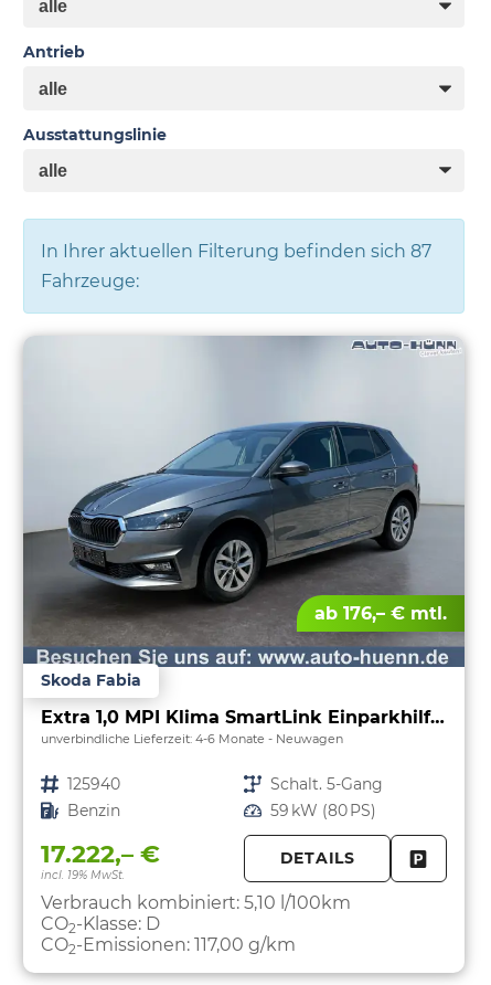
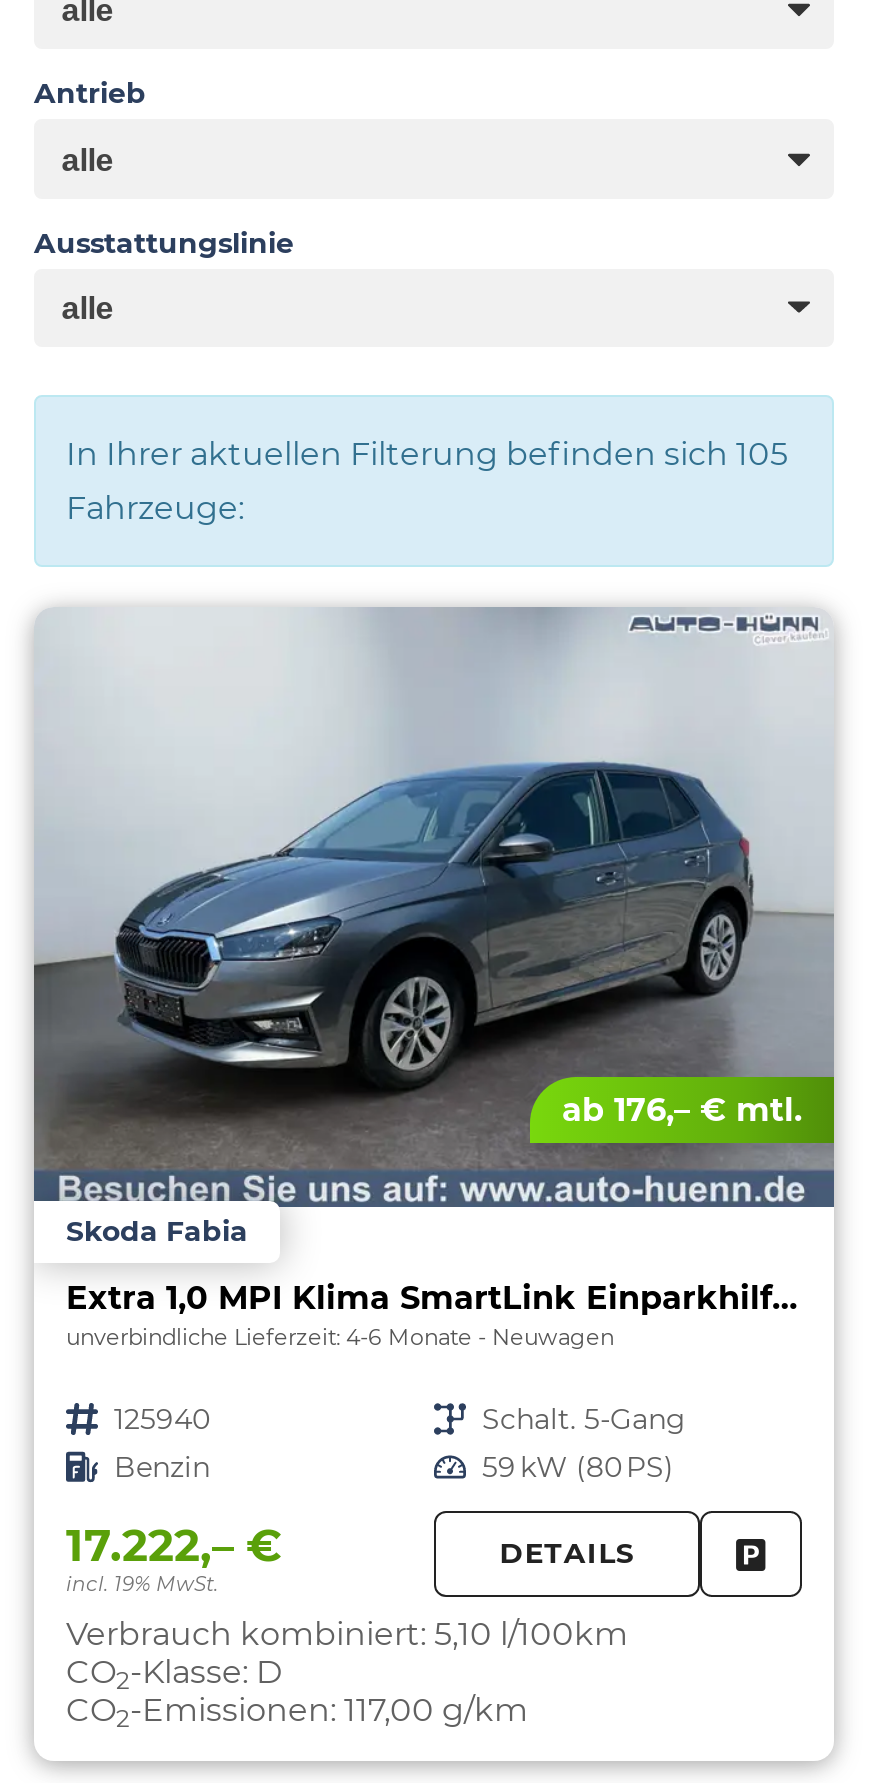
[41,241,431,262] In Ihrer aktuellen Filterung befinden sich 87 -> [66,435,788,473] In Ihrer aktuellen Filterung befinden sich 105

